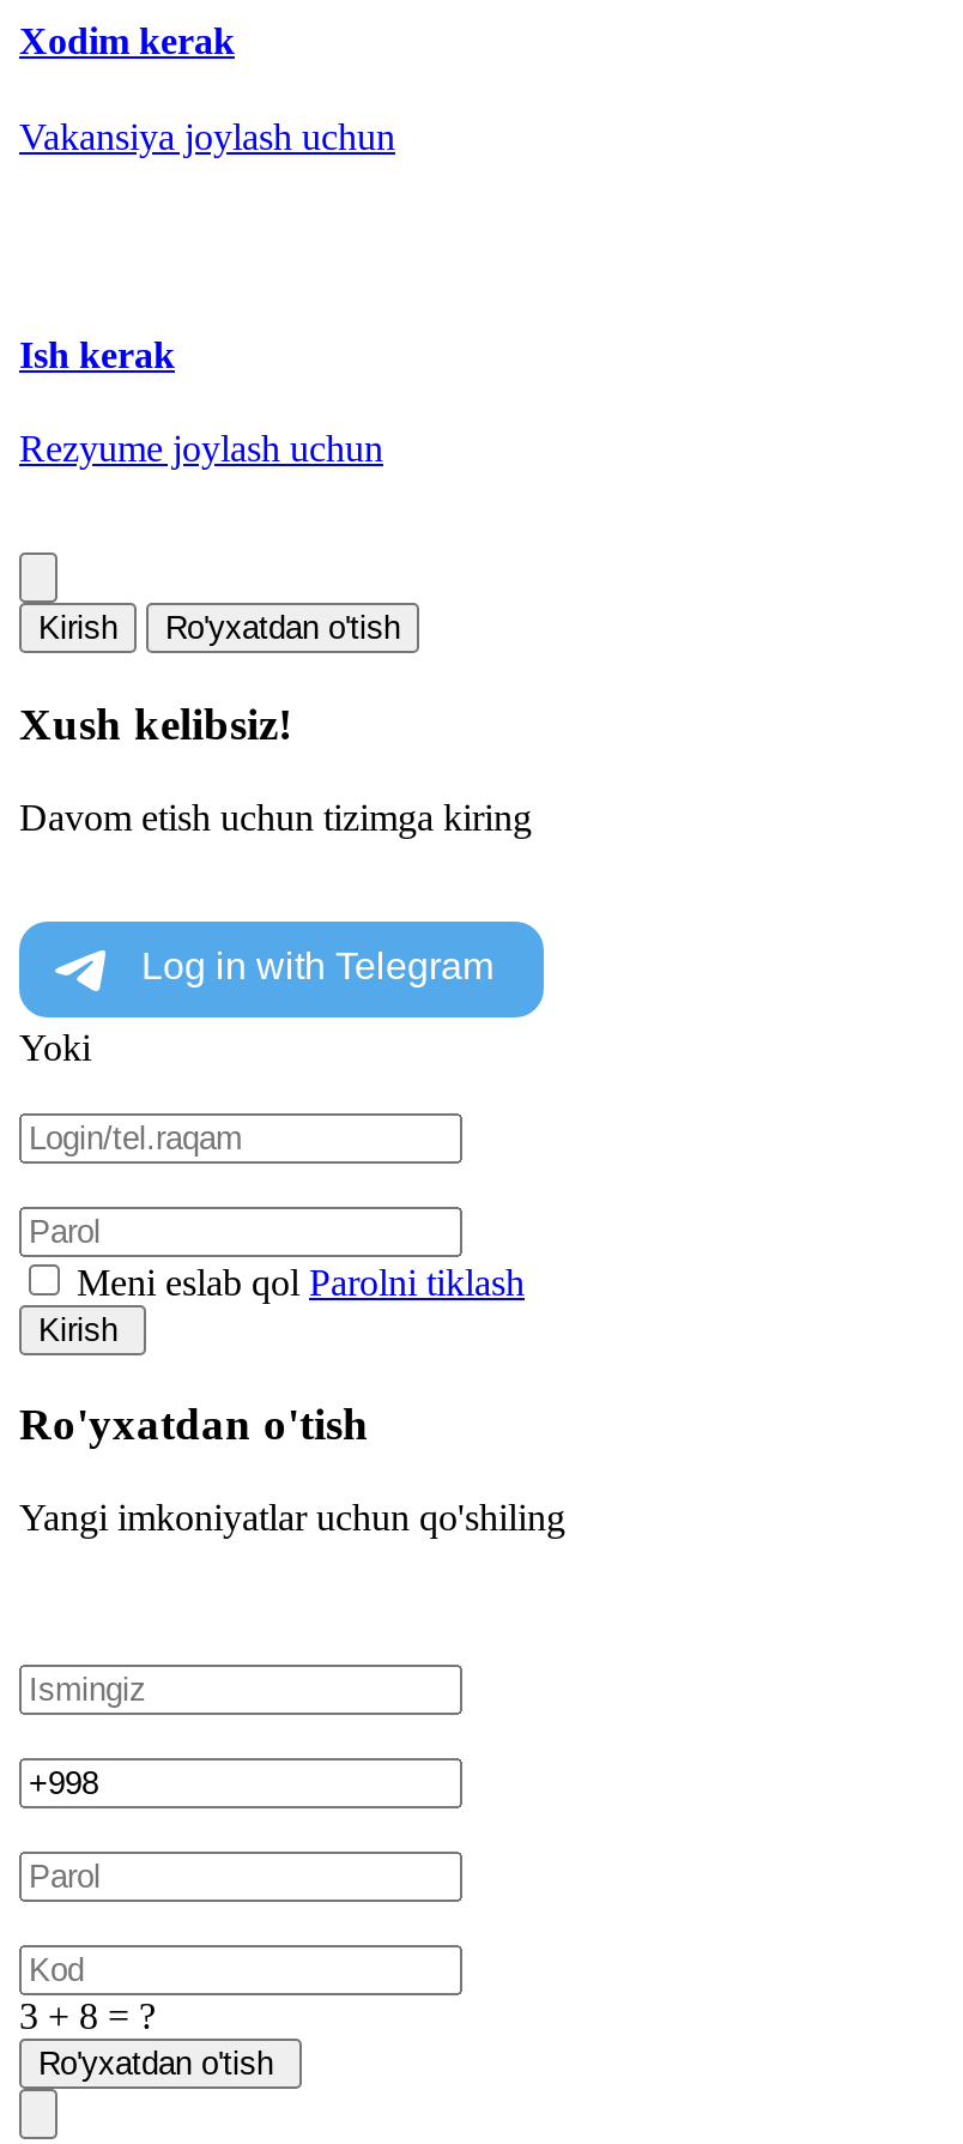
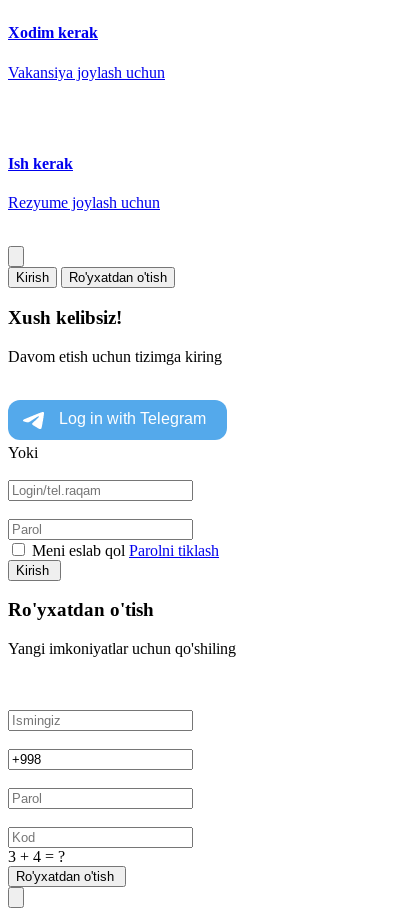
[19,1996,156,2036] 3 + 8 = ? -> [8,848,65,865] 3 + 4 = ?

